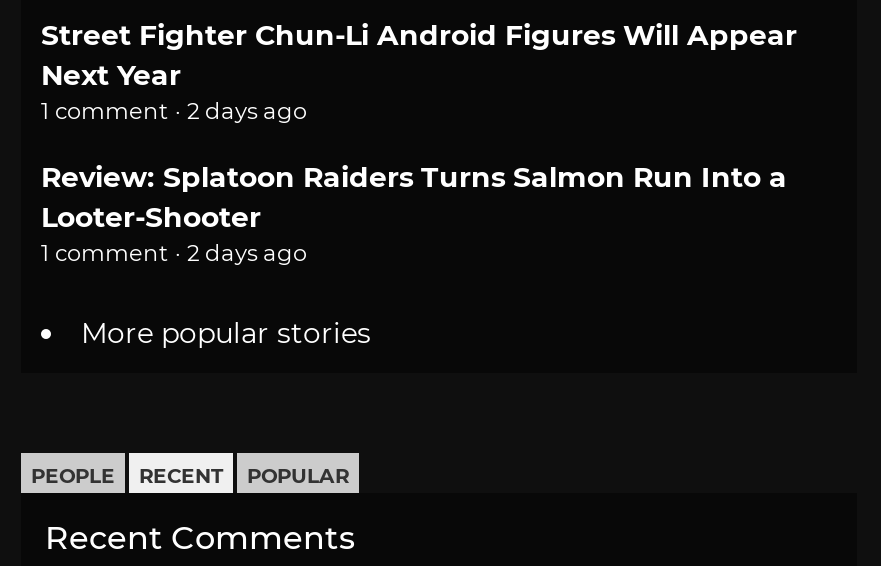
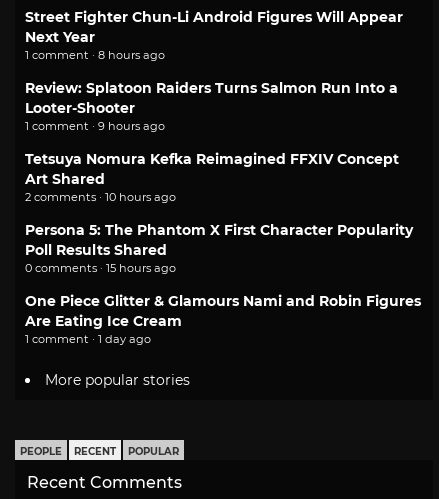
[41,96,307,124] 1 comment · 2 days ago -> [25,48,165,62] 1 comment · 8 hours ago
[41,238,307,266] 1 comment · 2 days ago -> [25,119,421,346] 1 comment · 9 hours ago | Tetsuya Nomura Kefka Reimagined FFXIV Concept | Art Shared | 2 comments · 10 hours ago | Persona 5: The Phantom X First Character Popularity | Poll Results Shared | 0 comments · 15 hours ago | One Piece Glitter & Glamours Nami and Robin Figures | Are Eating Ice Cream | 1 comment · 1 day ago

